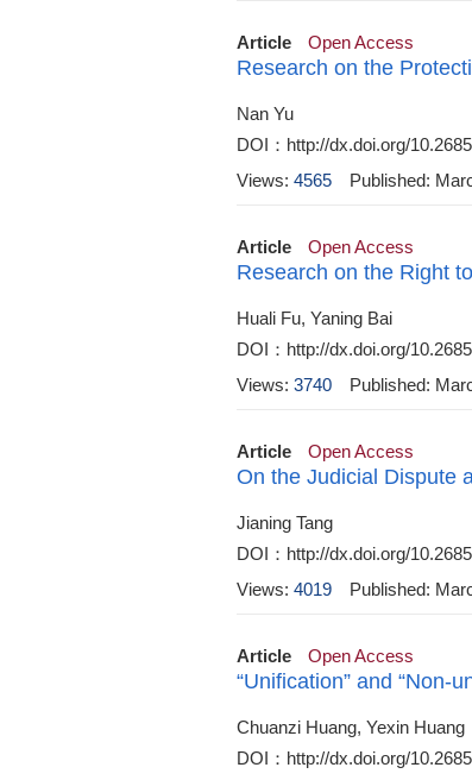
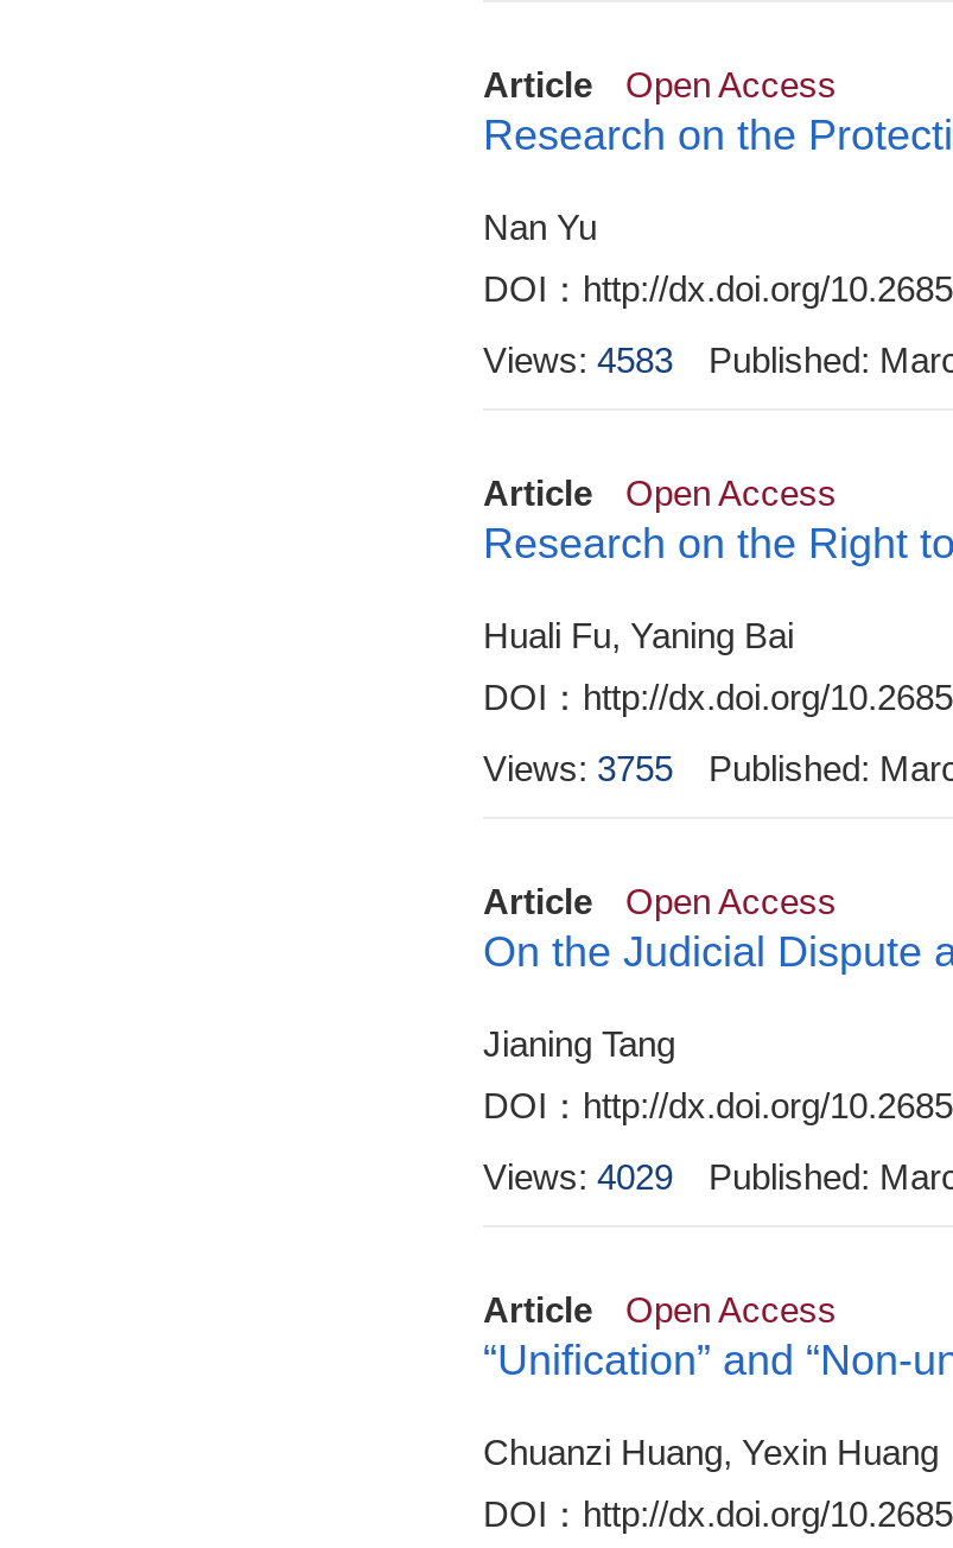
[237,170,332,190] Views: 4565 -> [483,340,673,380] Views: 4583
[237,375,332,395] Views: 3740 -> [483,748,673,788] Views: 3755
[237,579,332,599] Views: 4019 -> [483,1156,673,1197] Views: 4029

